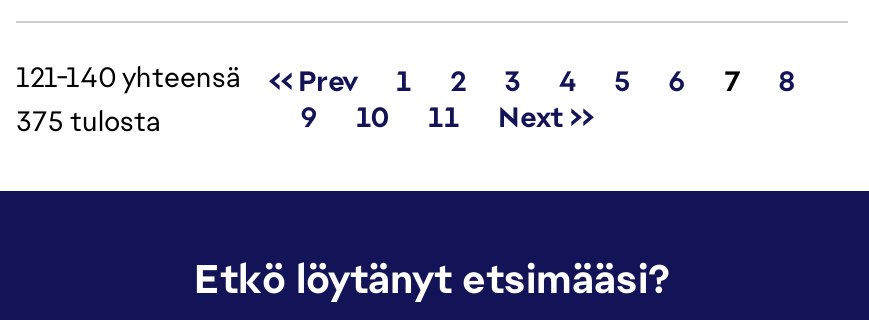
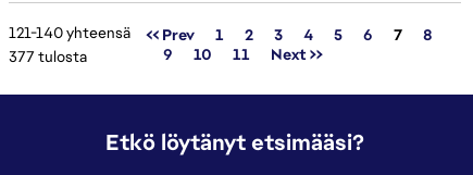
[16,103,160,139] 375 tulosta -> [9,47,87,66] 377 tulosta

